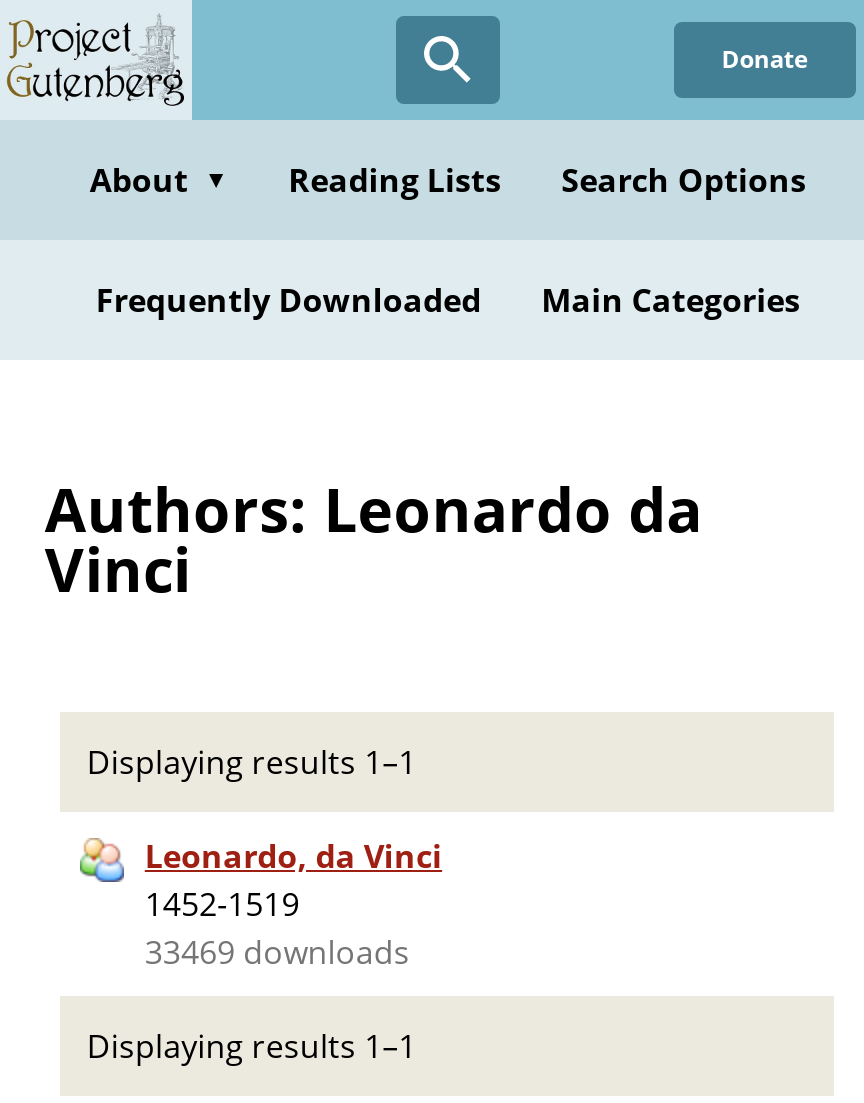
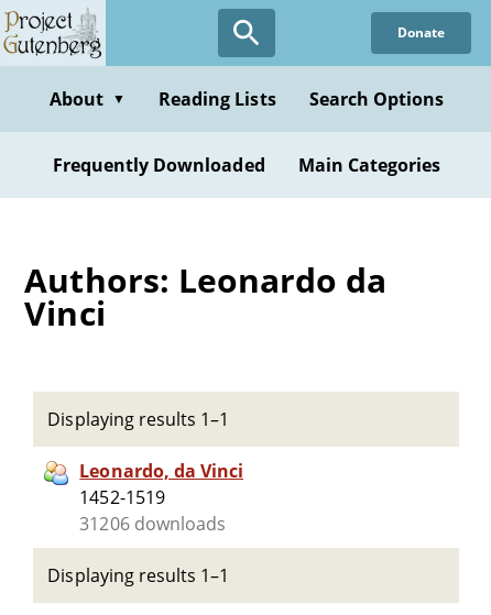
[145,930,410,974] 33469 downloads -> [80,512,226,536] 31206 downloads

